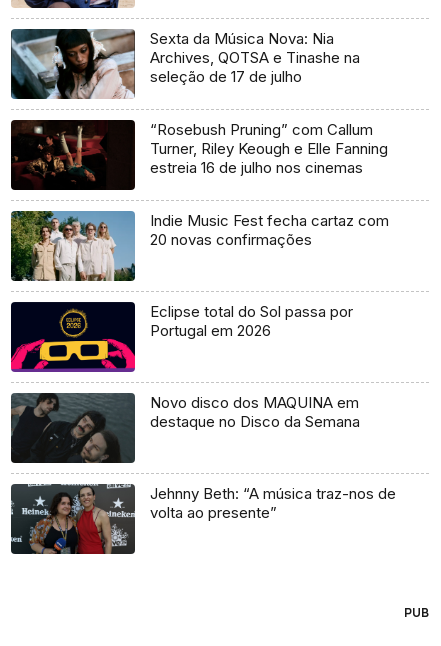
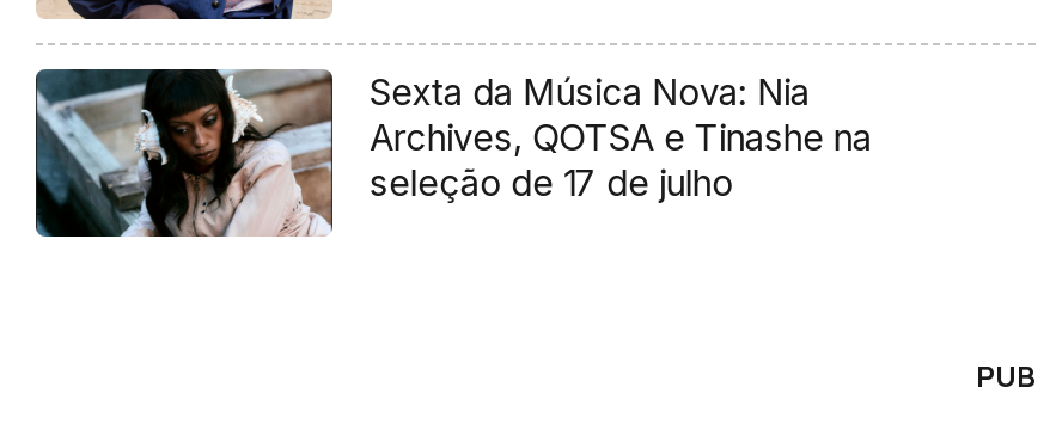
[10,119,389,249] [image] | “Rosebush Pruning” com Callum | Turner, Riley Keough e Elle Fanning | estreia 16 de julho nos cinemas | Indie Music Fest fecha cartaz com | 20 novas confirmações -> none
[10,210,353,340] [image] | Eclipse total do Sol passa por | Portugal em 2026 -> none
[10,301,360,431] [image] | Novo disco dos MAQUINA em | destaque no Disco da Semana -> none
[10,392,396,522] [image] | Jehnny Beth: “A música traz-nos de | volta ao presente” -> none
[10,484,135,555] [image] -> none

